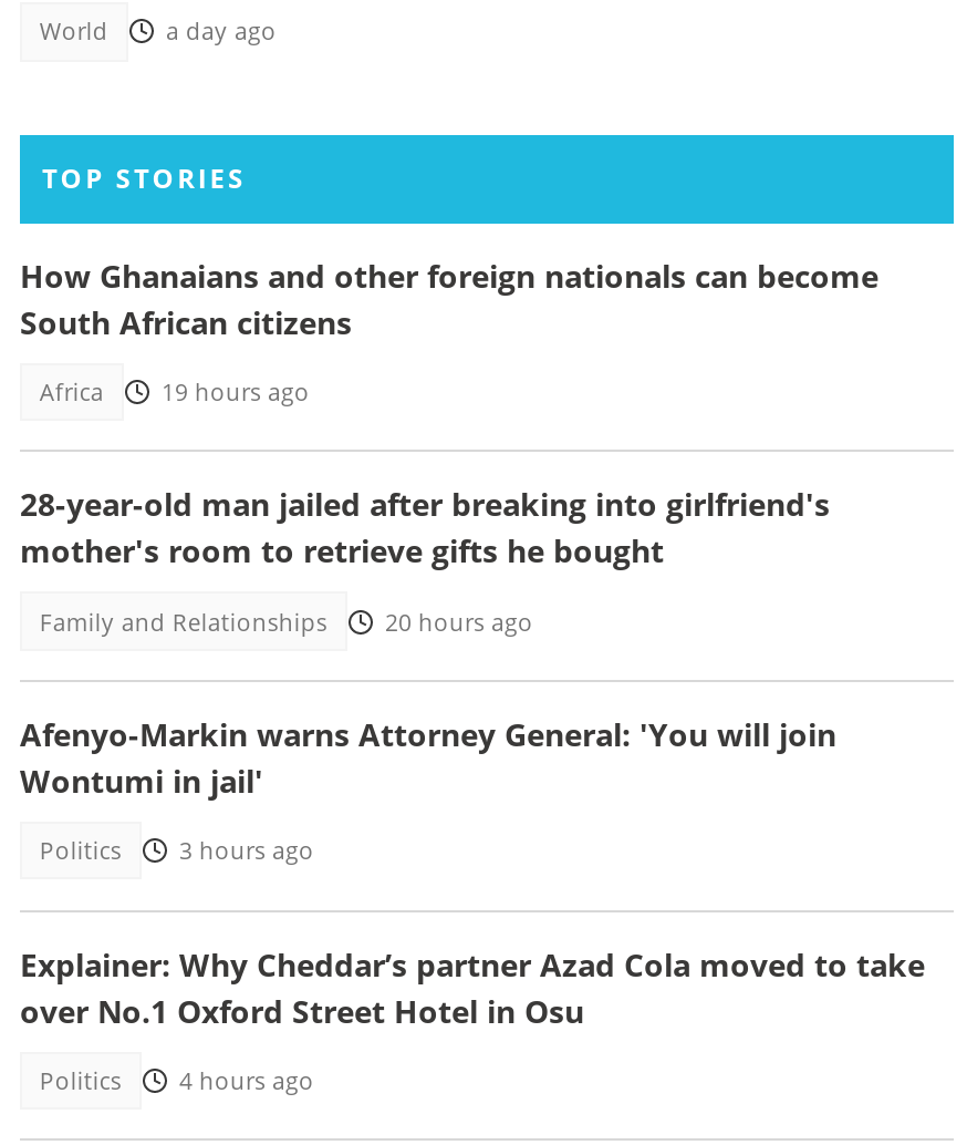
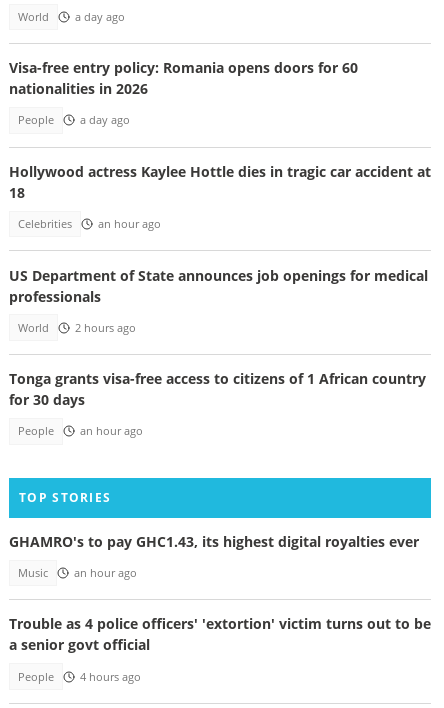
none -> [9,58,431,438] Visa-free entry policy: Romania opens doors for 60 | nationalities in 2026 | People | a day ago | Hollywood actress Kaylee Hottle dies in tragic car accident at | 18 | Celebrities | an hour ago | US Department of State announces job openings for medical | professionals | World | 2 hours ago | Tonga grants visa-free access to citizens of 1 African country | for 30 days | People | an hour ago
moved [42,159,246,196] -> [19,489,111,506]: TOP STORIES
[20,254,925,1096] How Ghanaians and other foreign nationals can become | South African citizens | Africa | 19 hours ago | 28-year-old man jailed after breaking into girlfriend's | mother's room to retrieve gifts he bought | Family and Relationships | 20 hours ago | Afenyo-Markin warns Attorney General: 'You will join | Wontumi in jail' | Politics | 3 hours ago | Explainer: Why Cheddar’s partner Azad Cola moved to take | over No.1 Oxford Street Hotel in Osu | Politics -> [9,532,431,684] GHAMRO's to pay GHC1.43, its highest digital royalties ever | Music | an hour ago | Trouble as 4 police officers' 'extortion' victim turns out to be | a senior govt official | People

